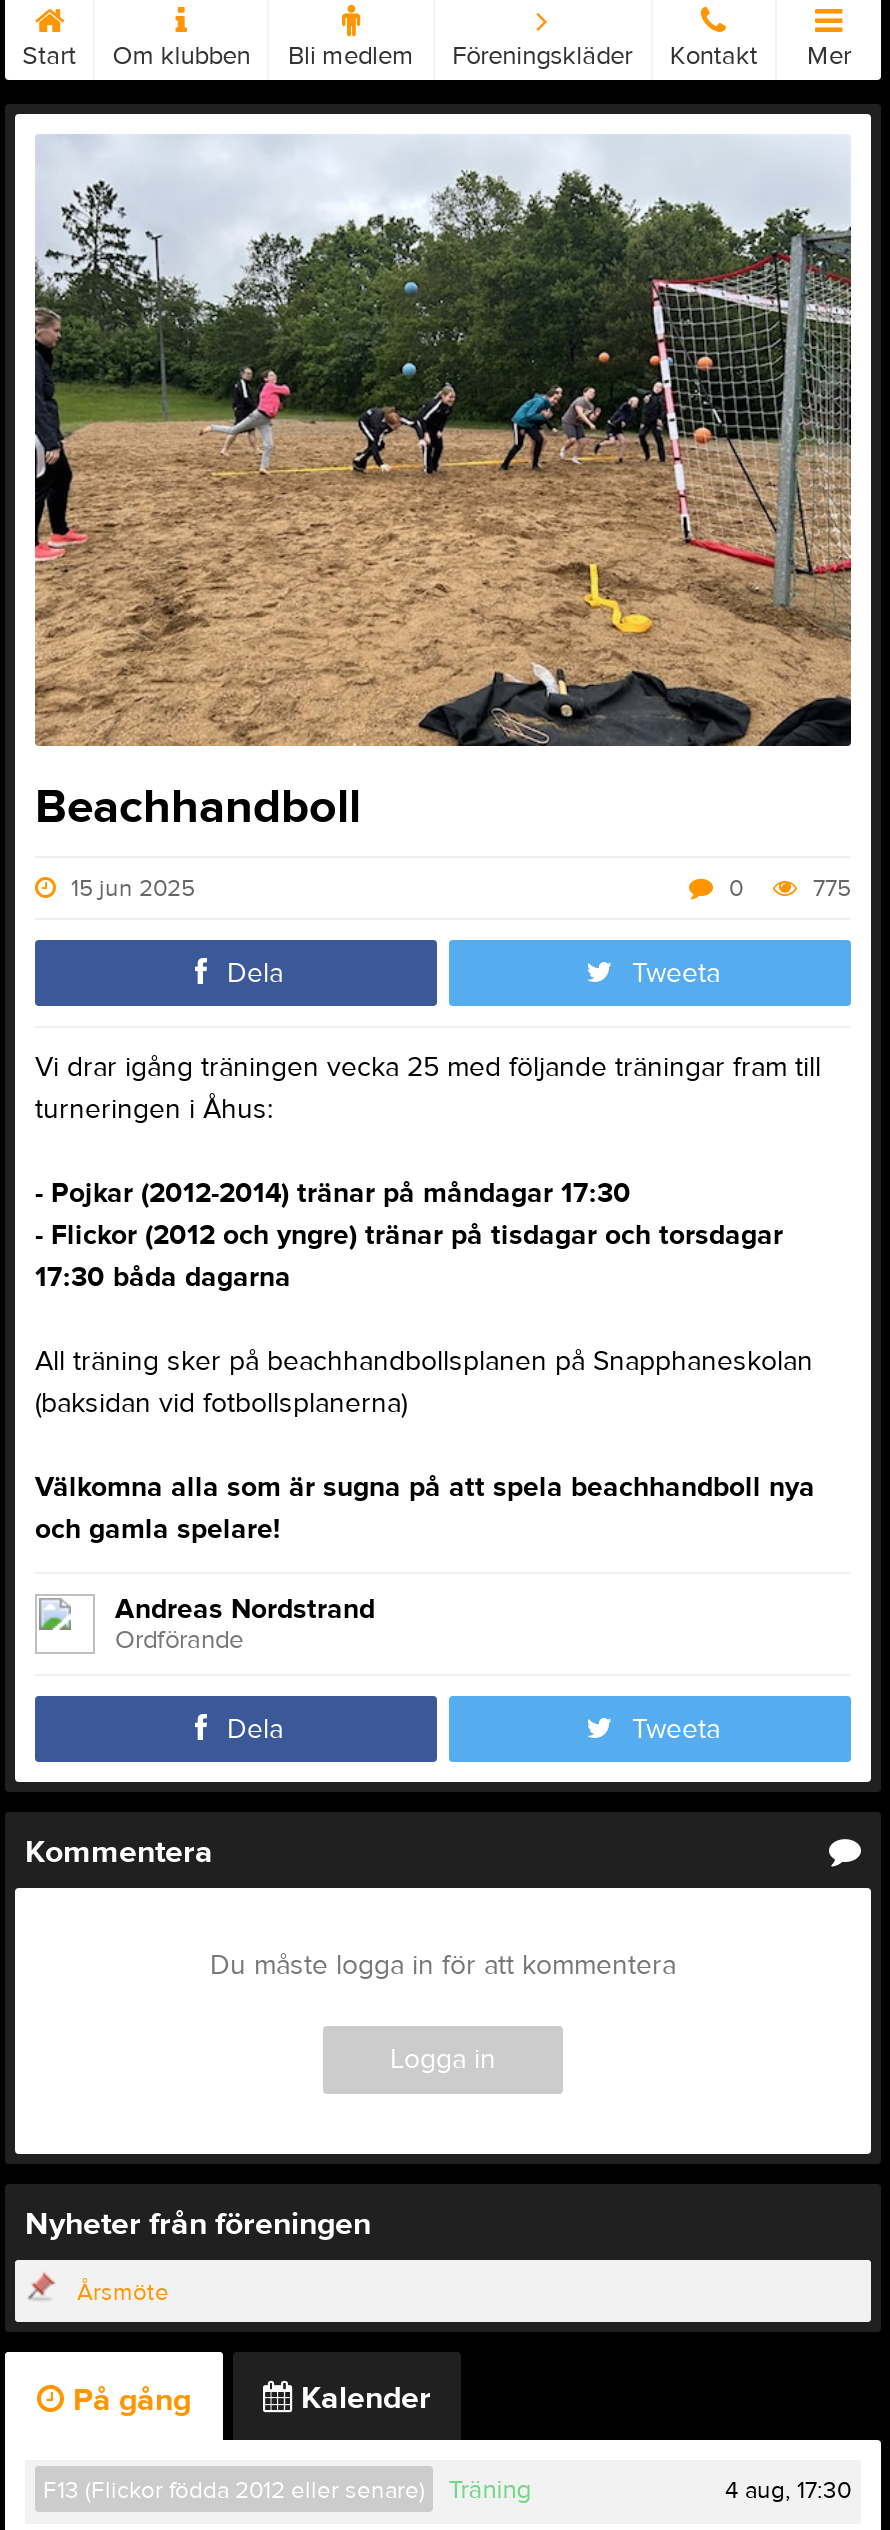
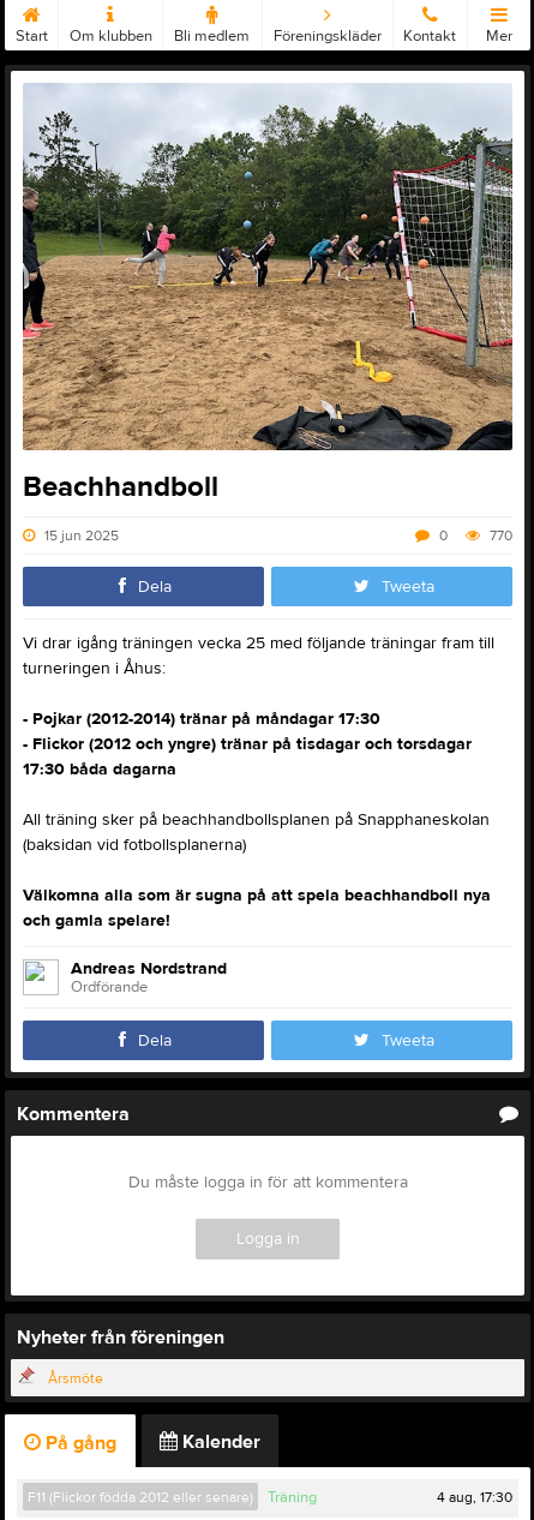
[723,872,851,904] 0 775 -> [436,526,512,545] 0 770
[43,2475,425,2507] F13 (Flickor födda 2012 eller senare) -> [28,1488,253,1507] F11 (Flickor födda 2012 eller senare)

